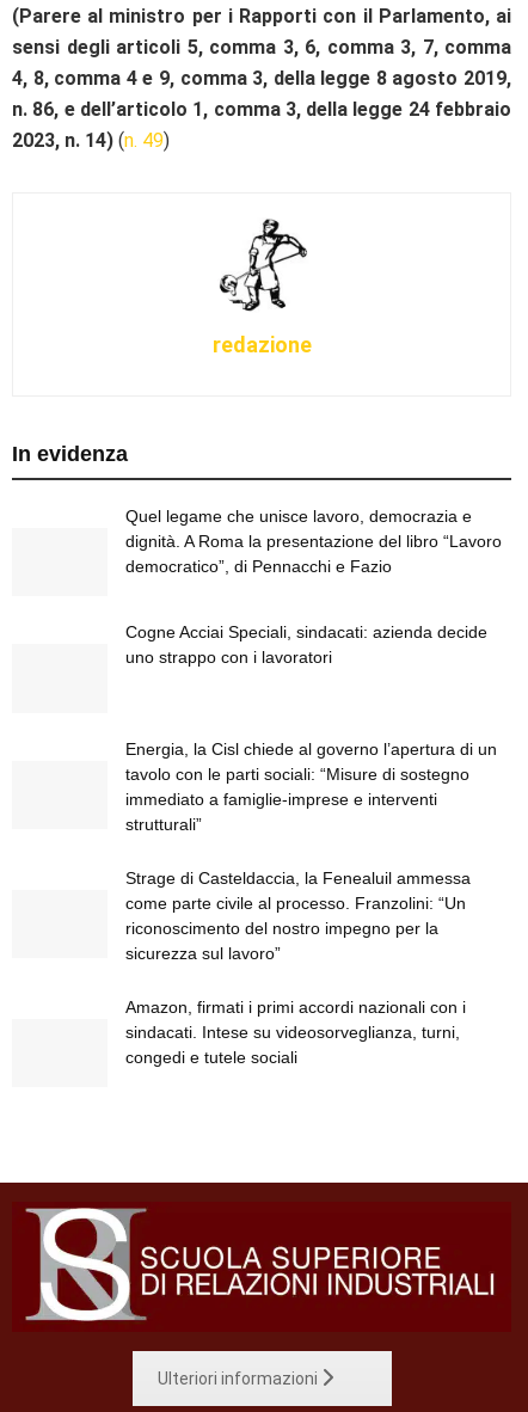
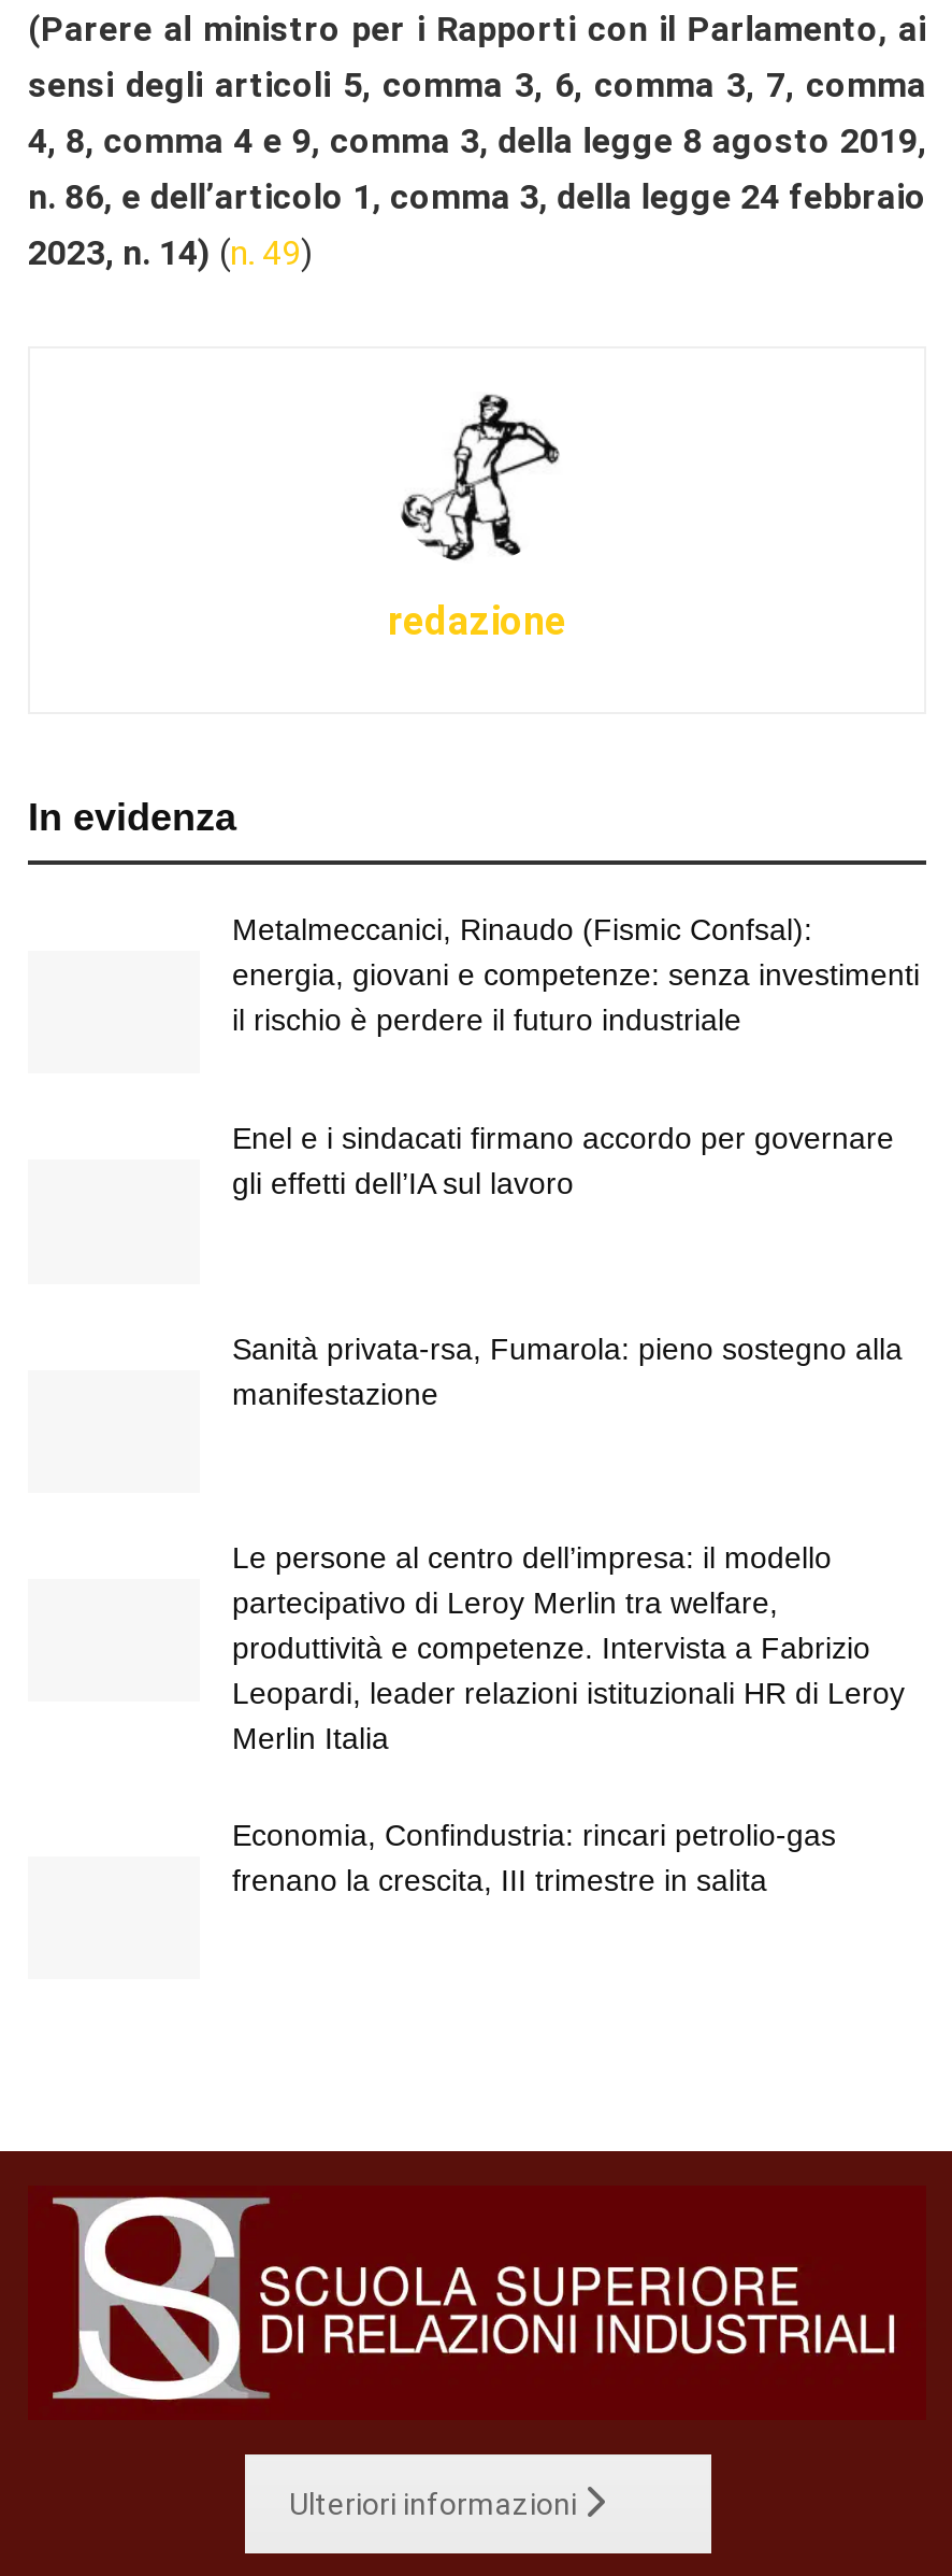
[125,507,502,576] Quel legame che unisce lavoro, democrazia e | dignità. A Roma la presentazione del libro “Lavoro | democratico”, di Pennacchi e Fazio -> [232,913,920,1037] Metalmeccanici, Rinaudo (Fismic Confsal): | energia, giovani e competenze: senza investimenti | il rischio è perdere il futuro industriale
[125,623,487,667] Cogne Acciai Speciali, sindacati: azienda decide | uno strappo con i lavoratori -> [232,1122,894,1201] Enel e i sindacati firmano accordo per governare | gli effetti dell’IA sul lavoro
[125,739,497,833] Energia, la Cisl chiede al governo l’apertura di un | tavolo con le parti sociali: “Misure di sostegno | immediato a famiglie-imprese e interventi | strutturali” -> [232,1331,903,1411] Sanità privata-rsa, Fumarola: pieno sostegno alla | manifestazione
[125,868,471,962] Strage di Casteldaccia, la Fenealuil ammessa | come parte civile al processo. Franzolini: “Un | riconoscimento del nostro impegno per la | sicurezza sul lavoro” -> [232,1540,905,1755] Le persone al centro dell’impresa: il modello | partecipativo di Leroy Merlin tra welfare, | produttività e competenze. Intervista a Fabrizio | Leopardi, leader relazioni istituzionali HR di Leroy | Merlin Italia
[125,997,466,1066] Amazon, firmati i primi accordi nazionali con i | sindacati. Intese su videosorveglianza, turni, | congedi e tutele sociali -> [232,1818,836,1897] Economia, Confindustria: rincari petrolio-gas | frenano la crescita, III trimestre in salita

